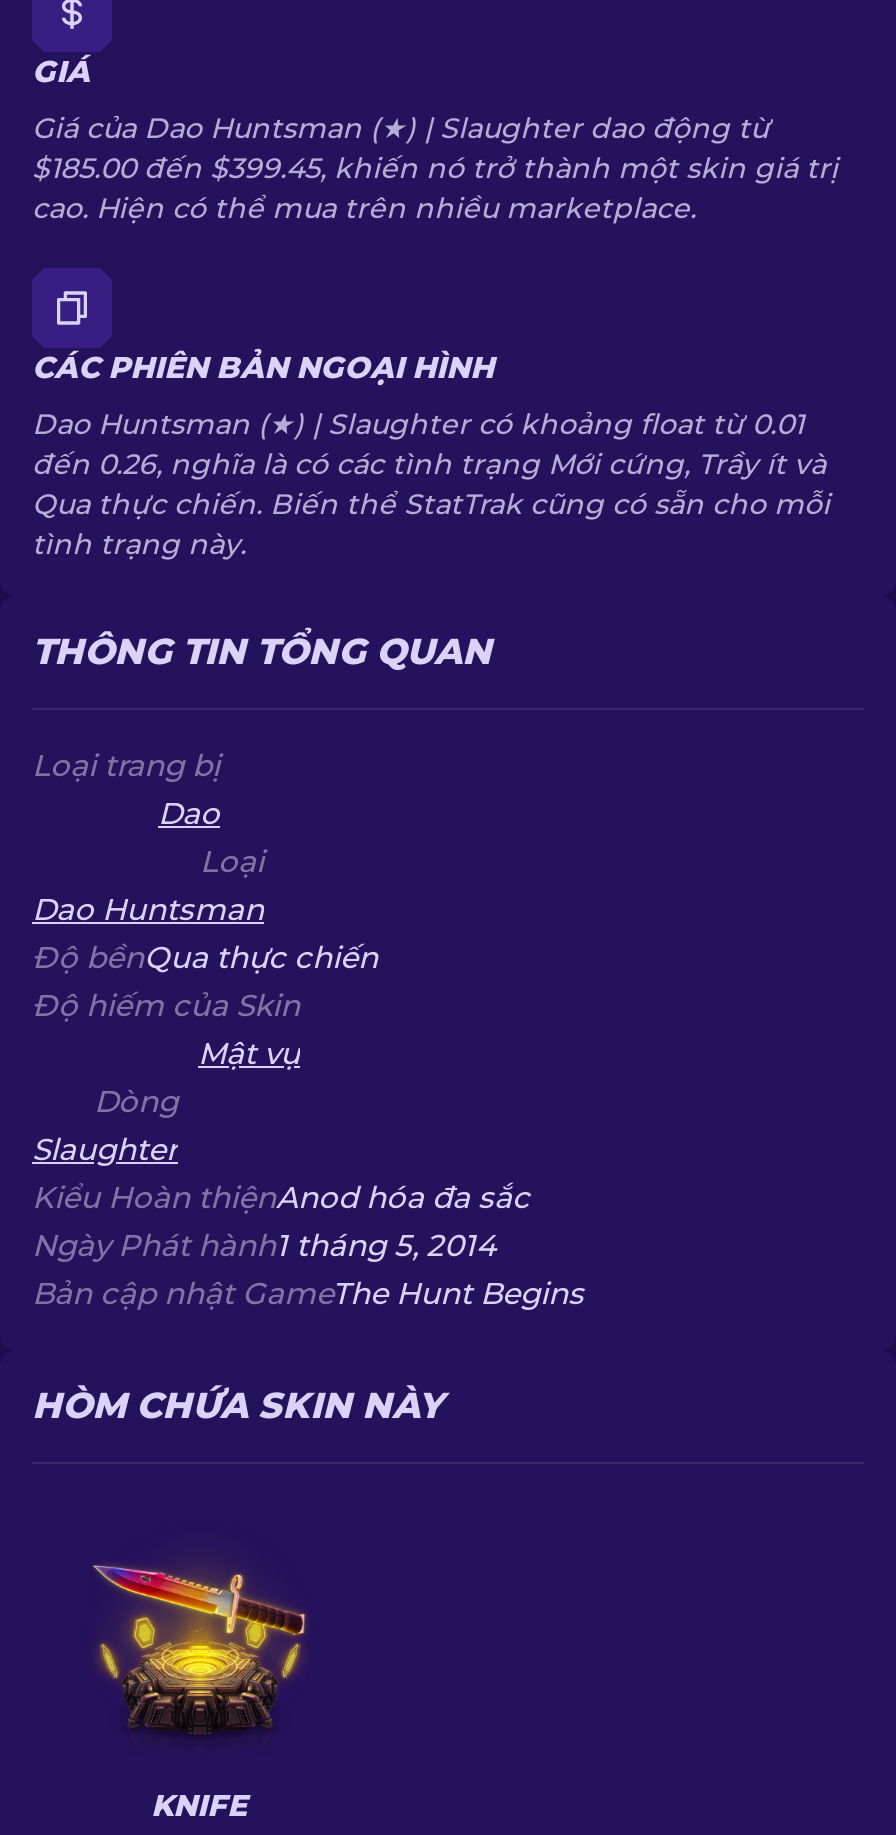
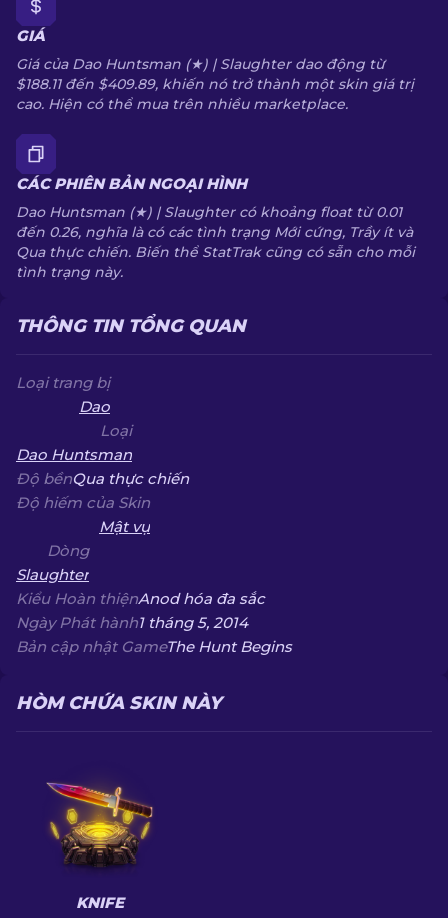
[32,150,838,186] $185.00 đến $399.45, khiến nó trở thành một skin giá trị -> [16,75,414,93] $188.11 đến $409.89, khiến nó trở thành một skin giá trị

